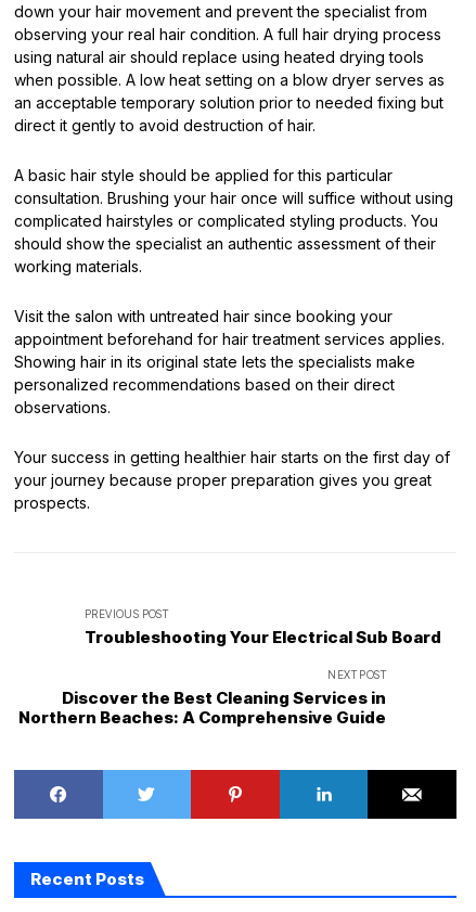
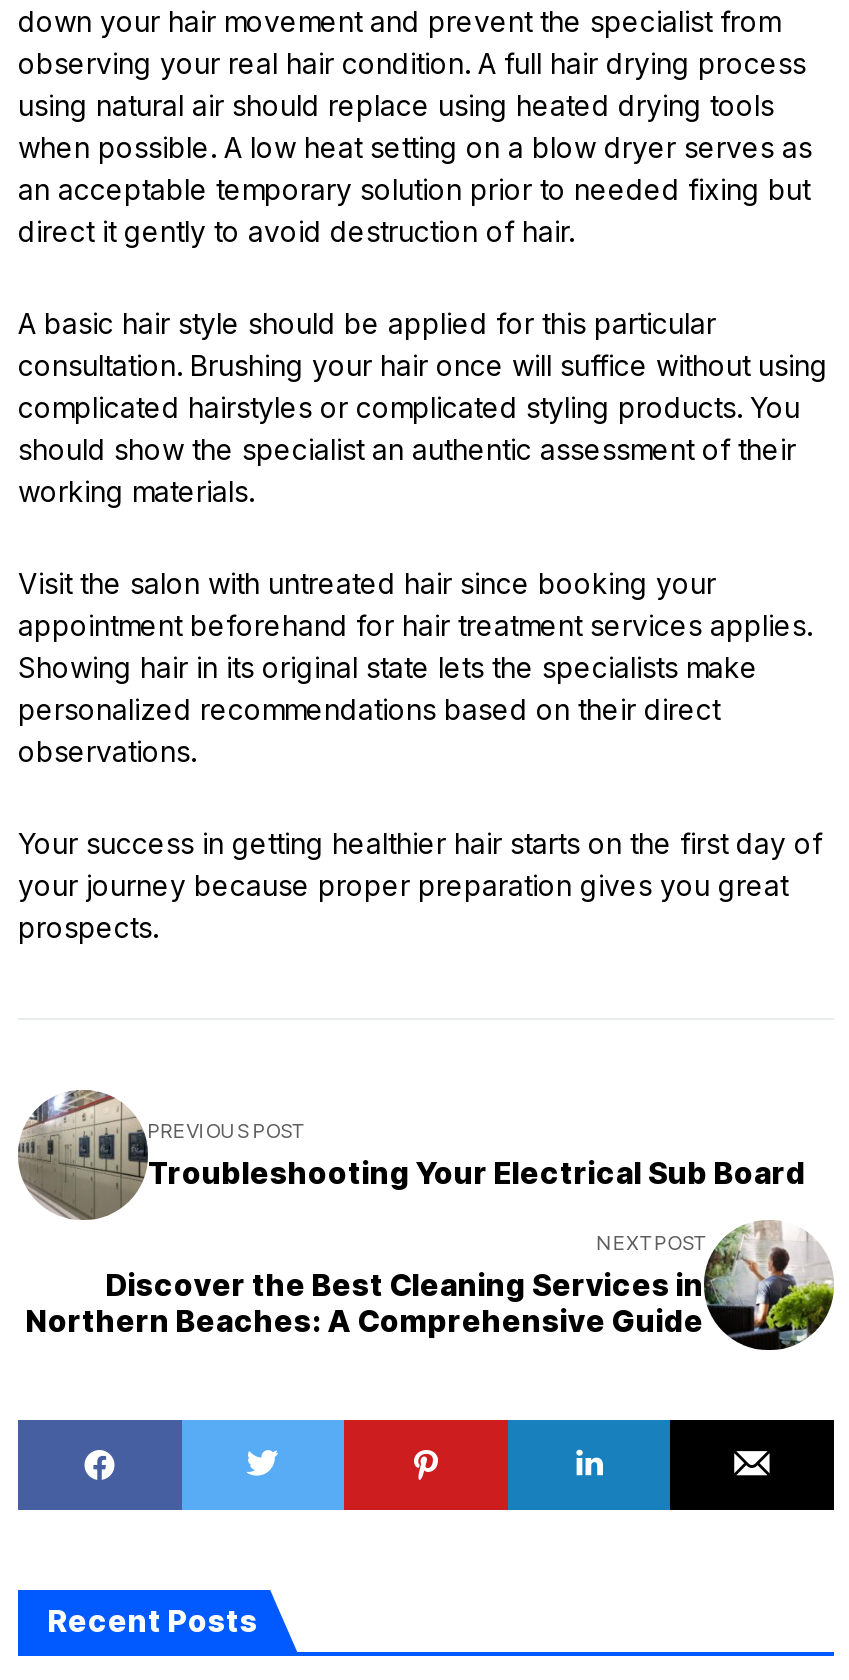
none -> [16,1088,150,1222] [image]
none -> [706,1220,836,1352] [image]

